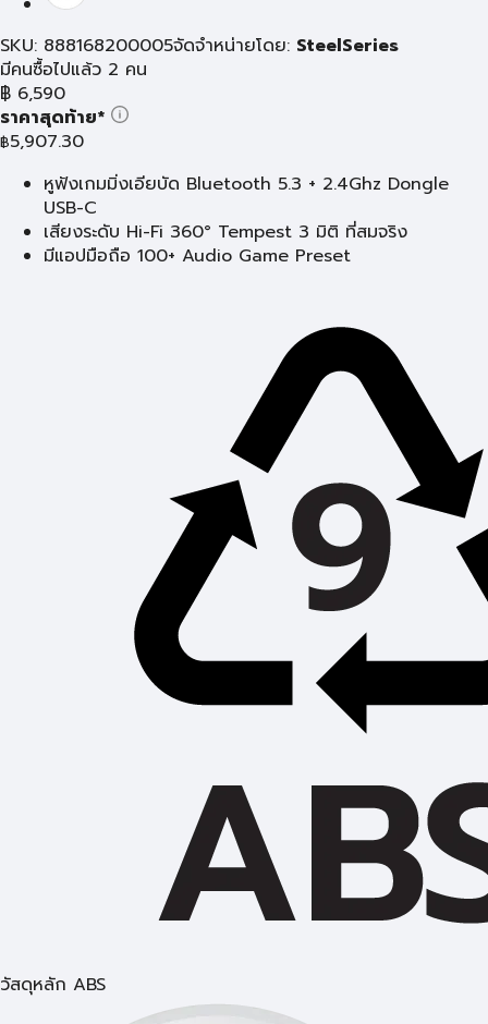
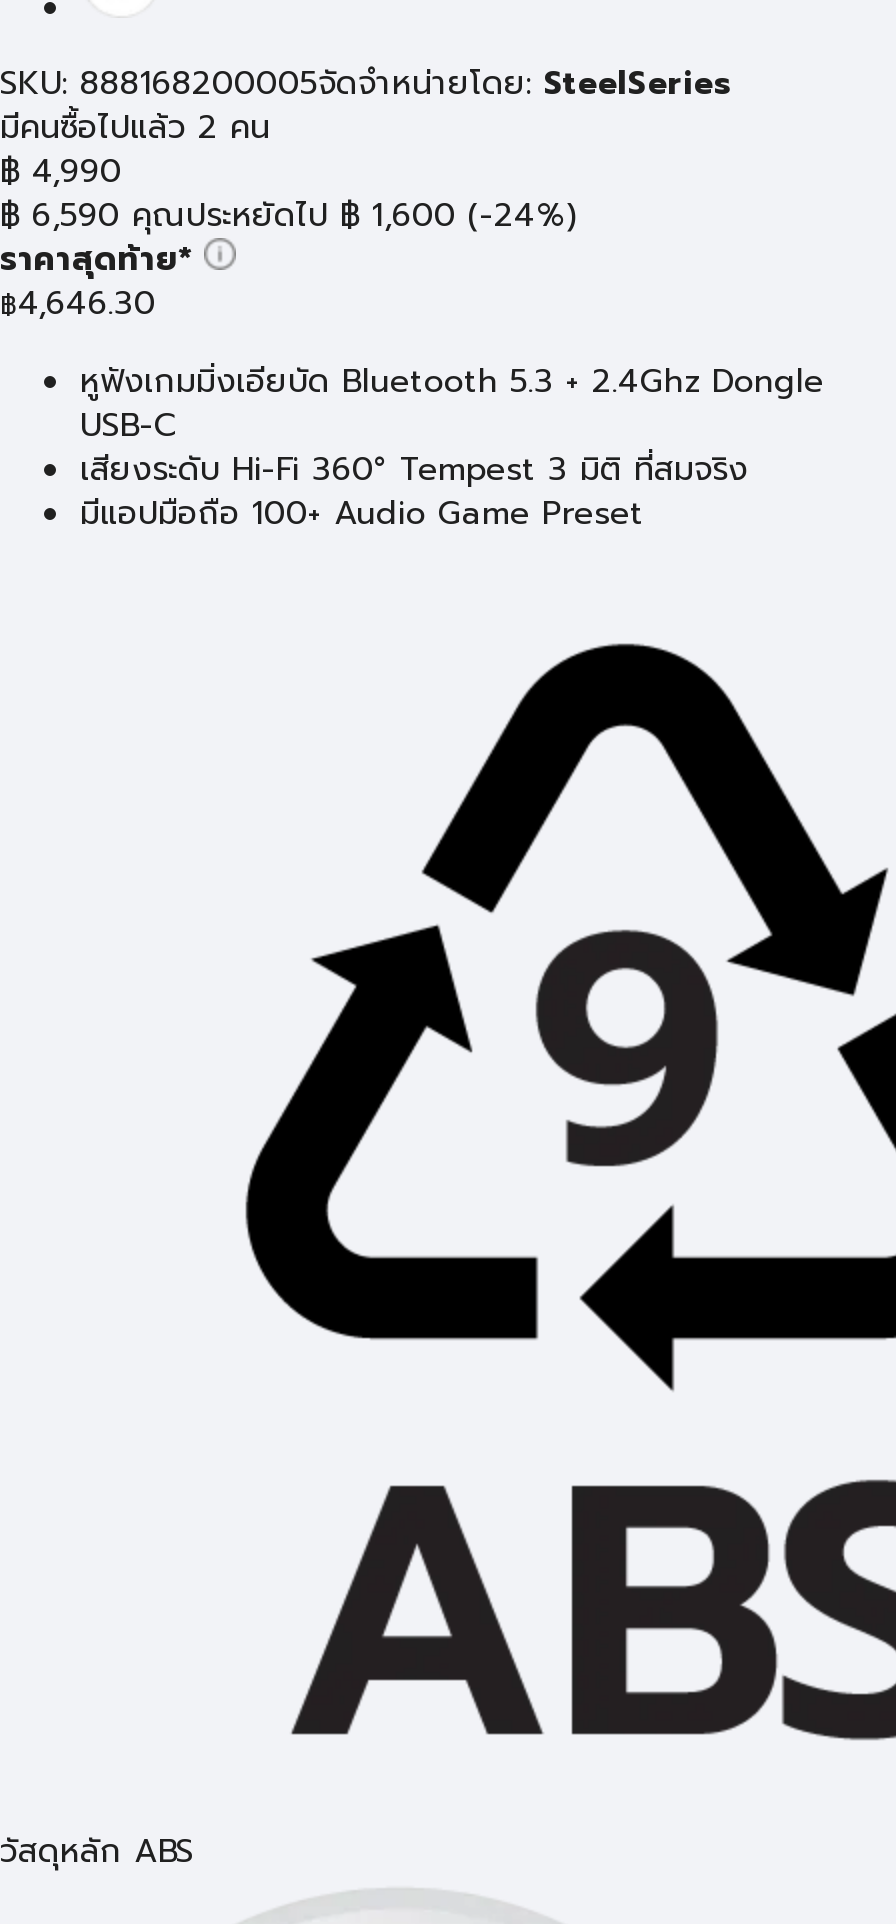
[0,81,65,107] ฿ 6,590 -> [0,148,576,240] ฿ 4,990 | ฿ 6,590 คุณประหยัดไป ฿ 1,600 (-24%)
[0,129,84,155] ฿5,907.30 -> [0,280,156,328] ฿4,646.30

